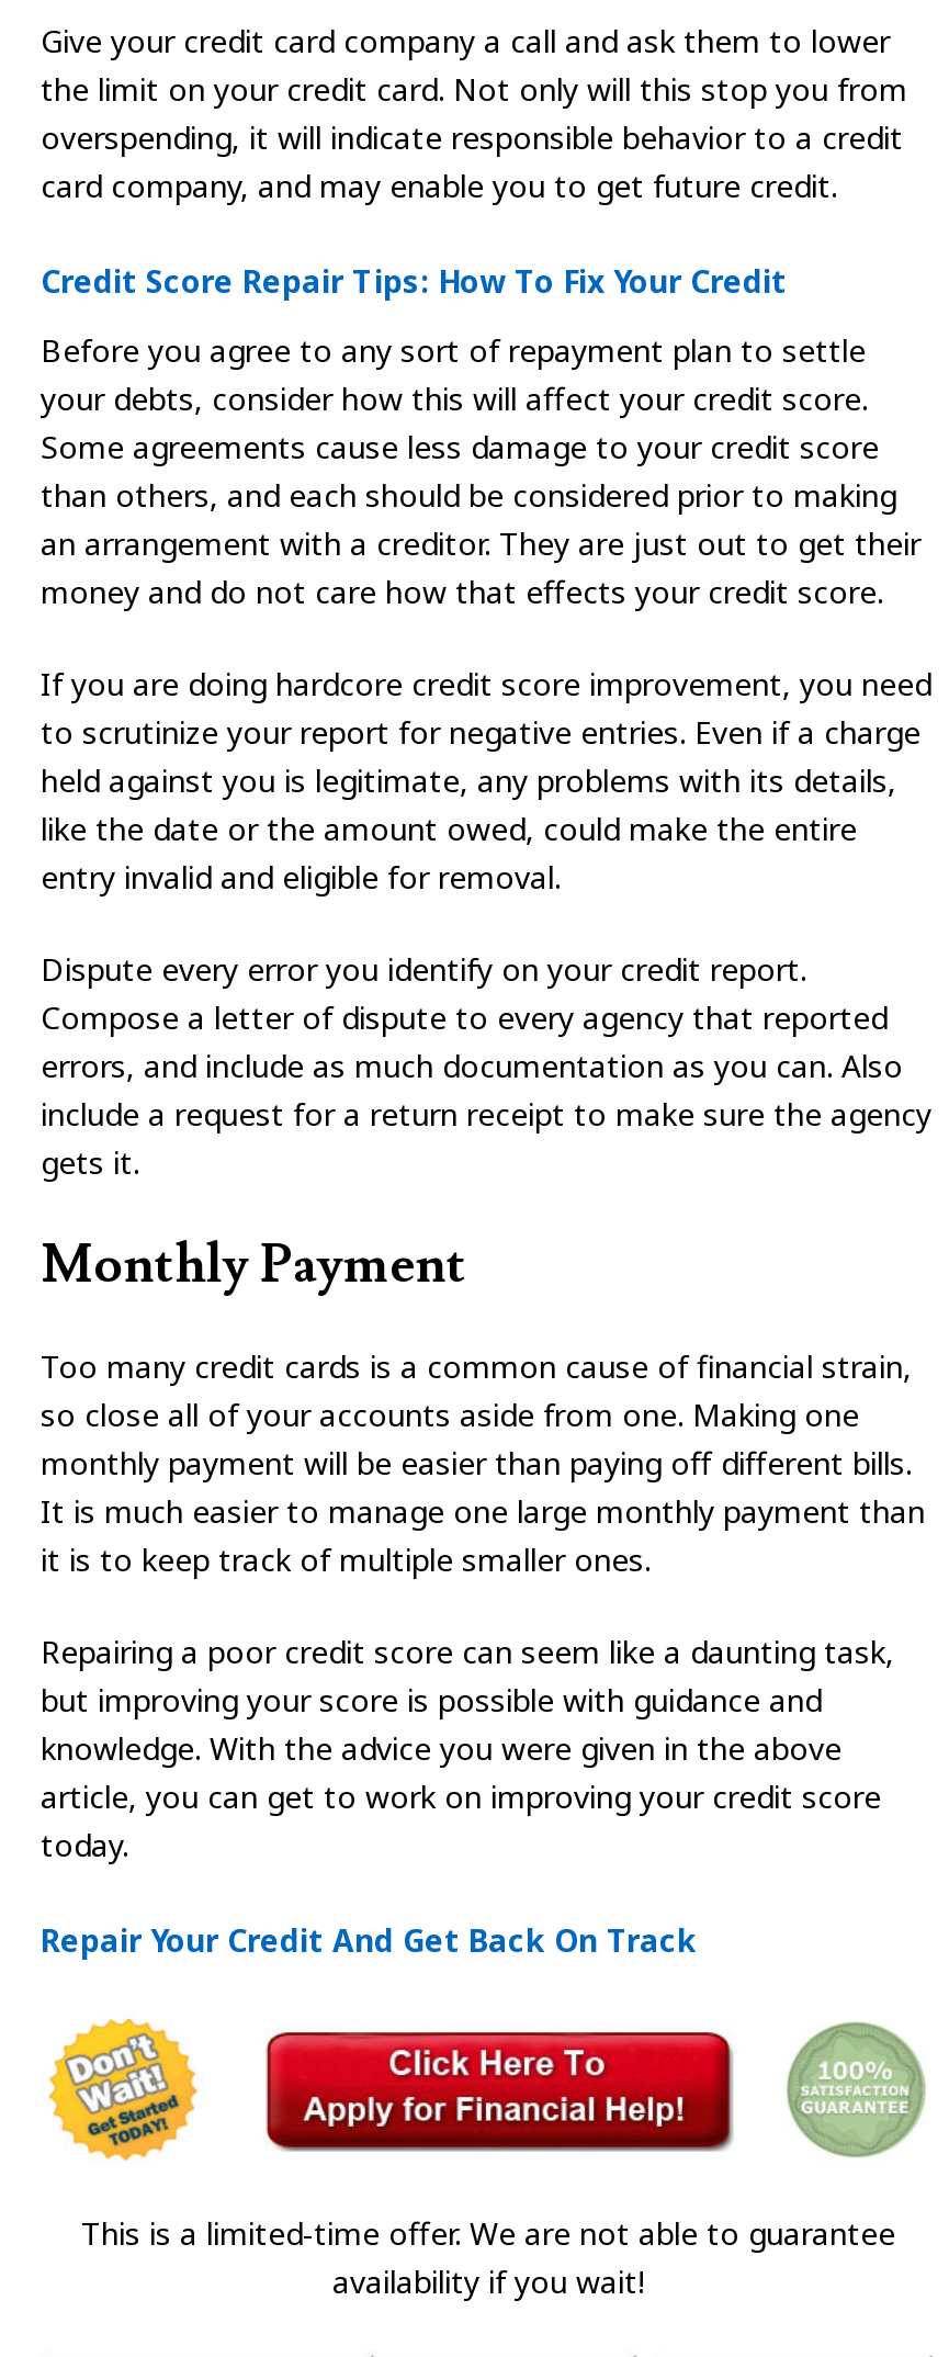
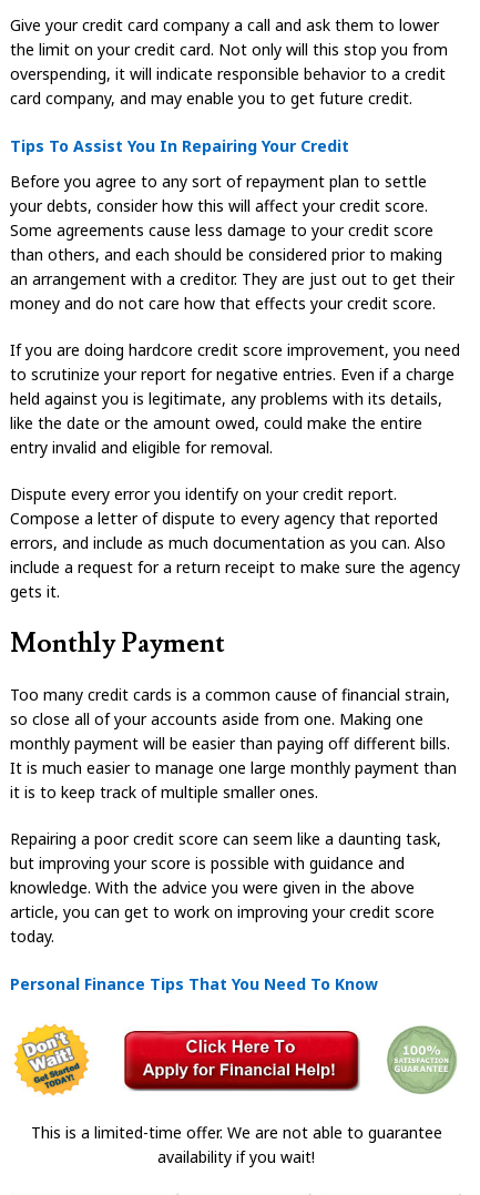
[41,260,787,302] Credit Score Repair Tips: How To Fix Your Credit -> [10,136,349,157] Tips To Assist You In Repairing Your Credit
[41,1920,697,1961] Repair Your Credit And Get Back On Track -> [10,974,378,995] Personal Finance Tips That You Need To Know

